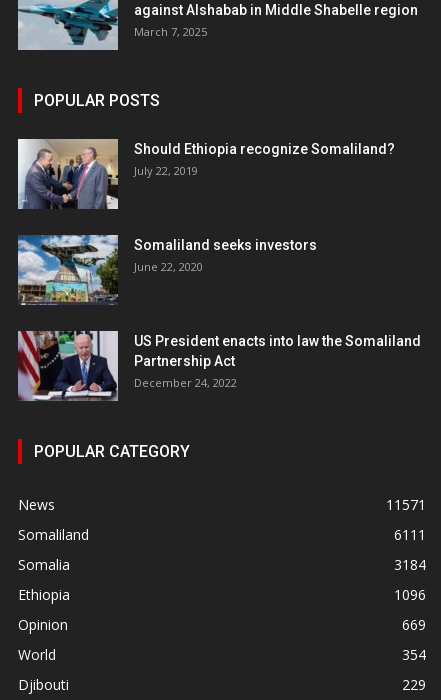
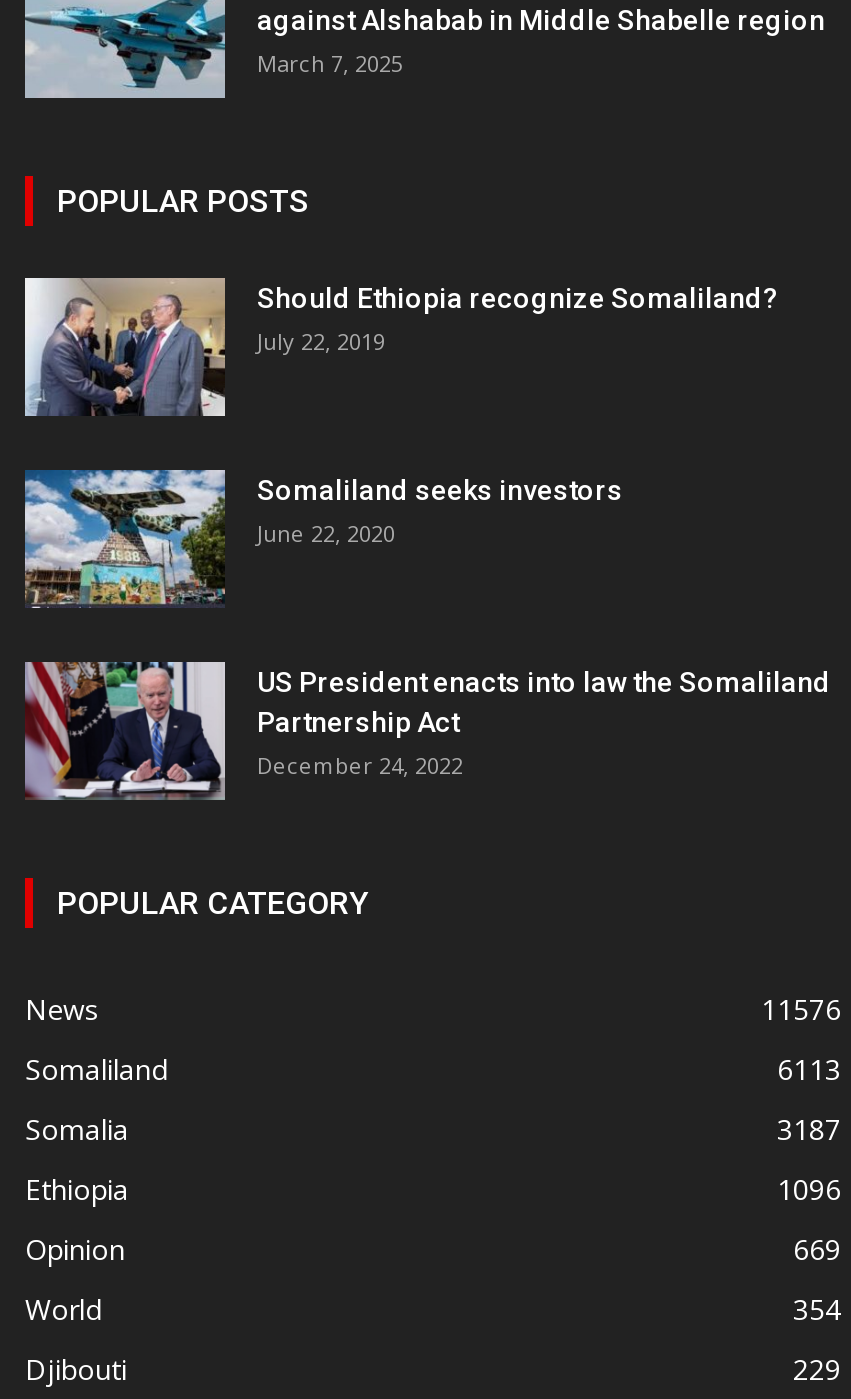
[386,495,426,514] 11571 -> [761,990,841,1028] 11576
[394,525,426,544] 6111 -> [777,1050,841,1088] 6113
[394,555,426,574] 3184 -> [777,1110,841,1148] 3187

